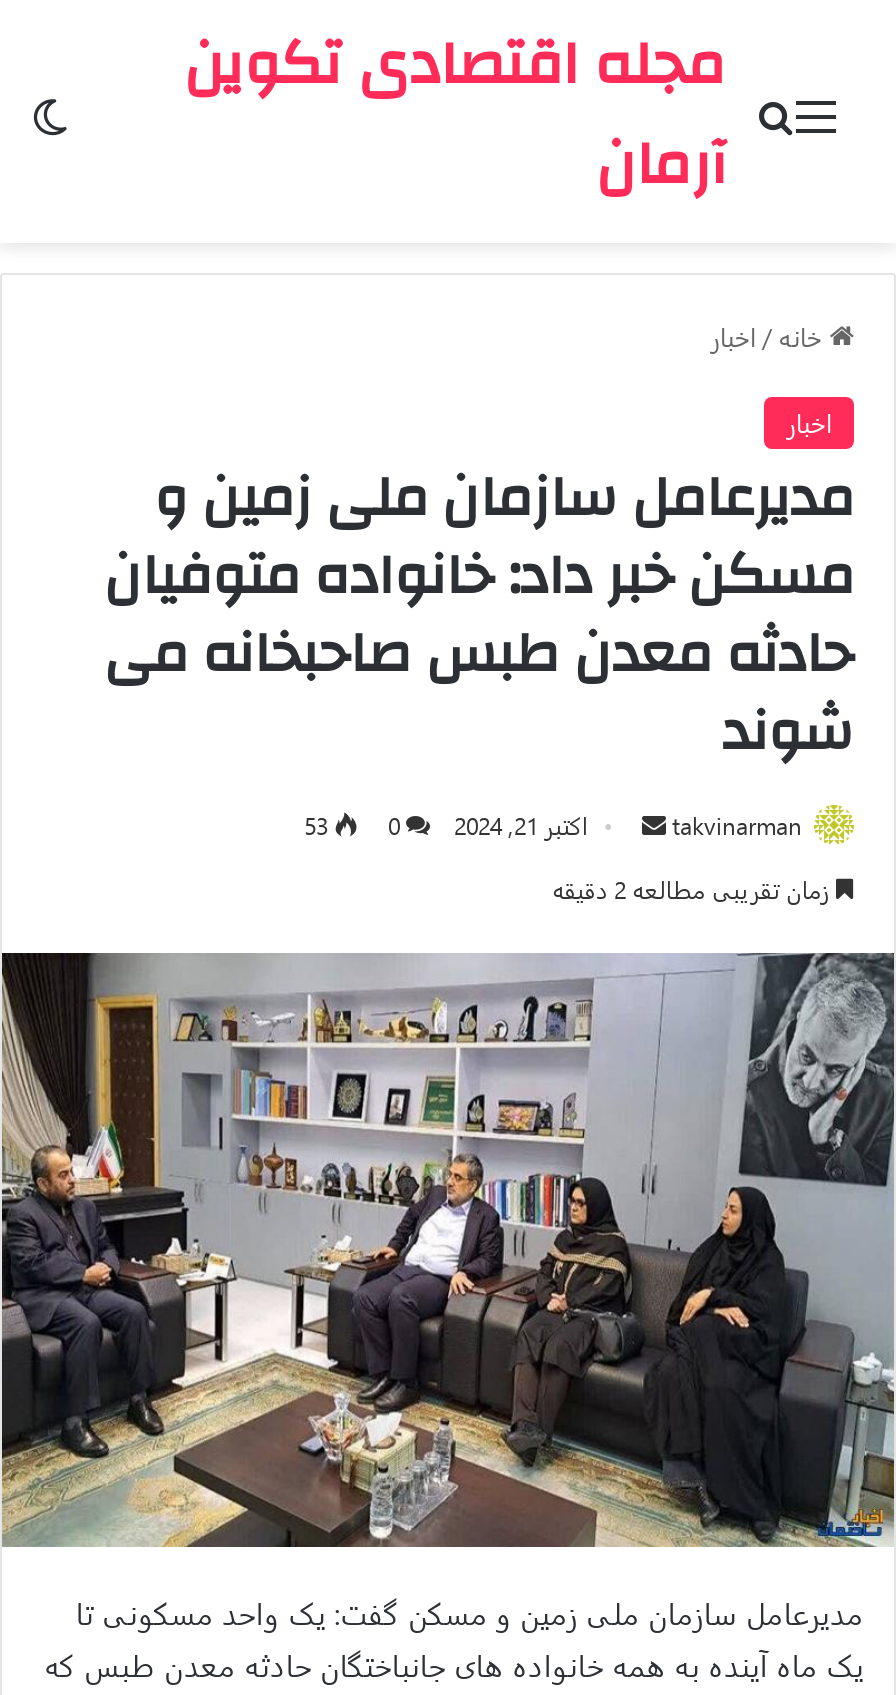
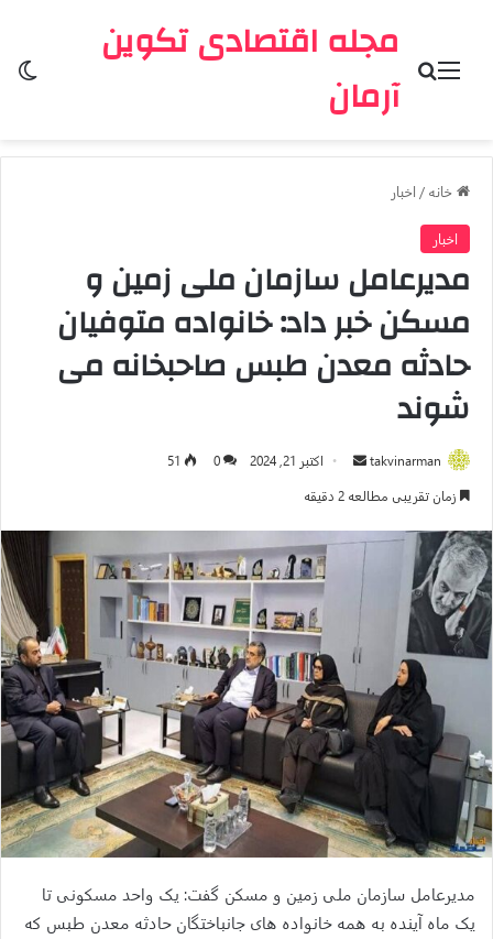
[304,809,400,841] 53 0 -> [167,451,220,469] 51 0

